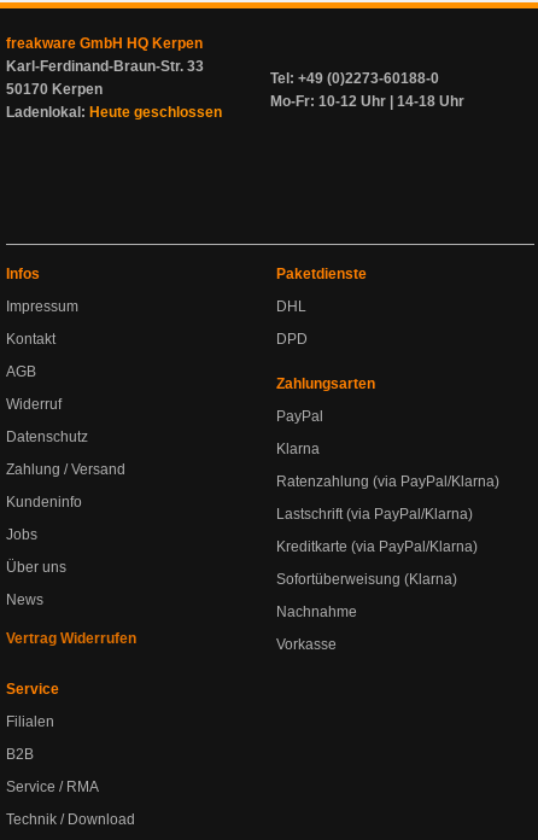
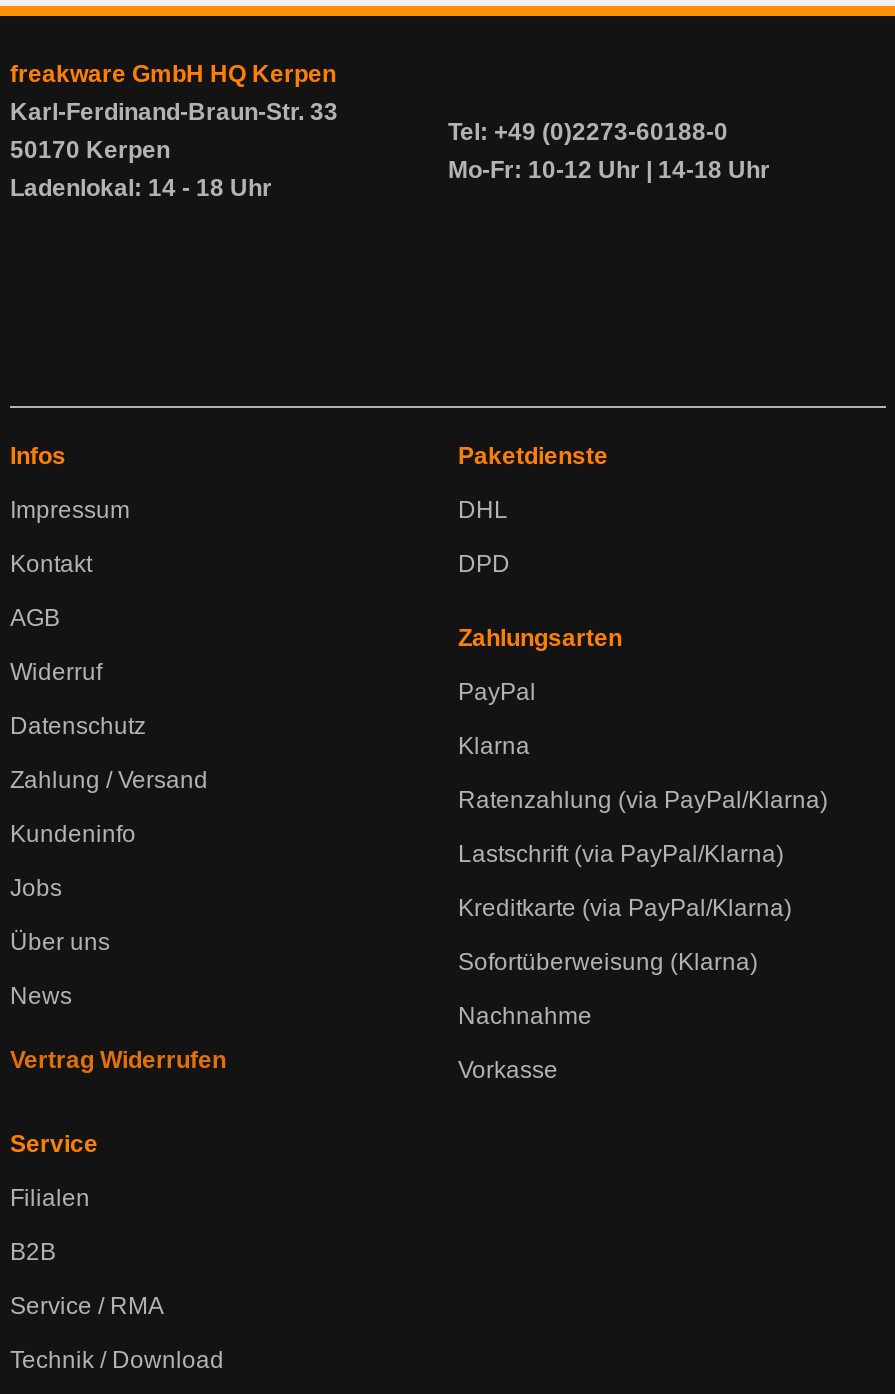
[6,104,222,121] Ladenlokal: Heute geschlossen -> [10,175,272,203] Ladenlokal: 14 - 18 Uhr

